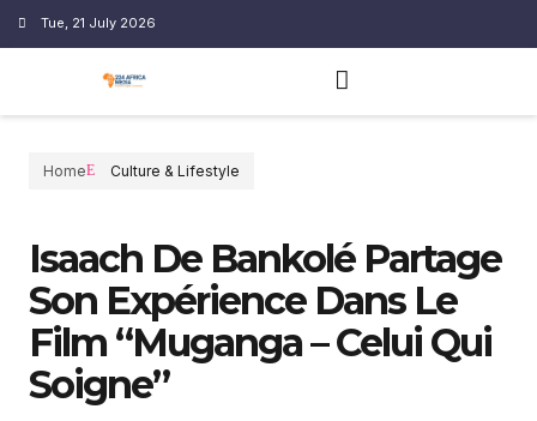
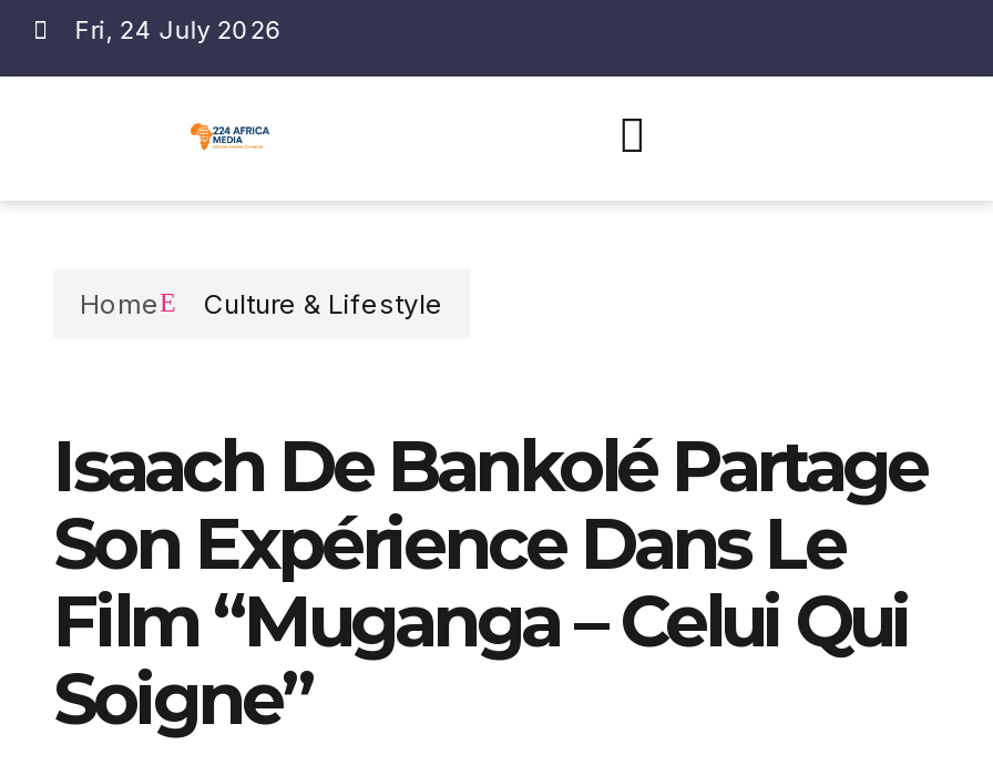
[41,14,156,31] Tue, 21 July 2026 -> [75,14,283,45] Fri, 24 July 2026

